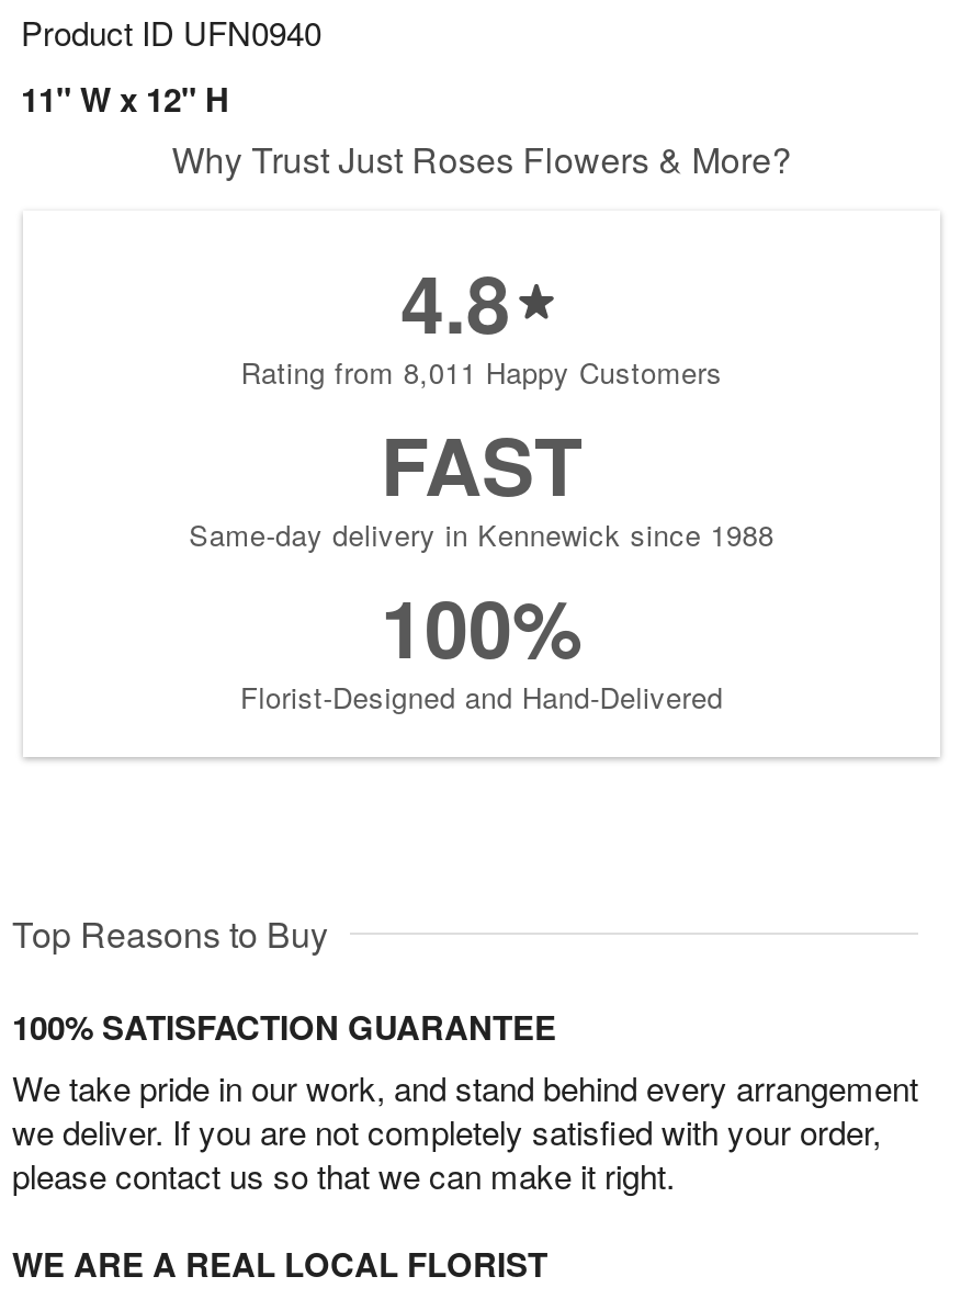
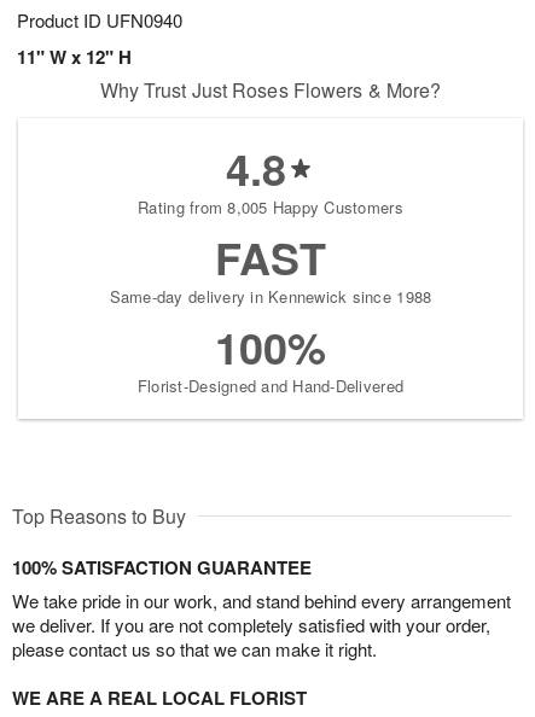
[241,352,723,394] Rating from 8,011 Happy Customers -> [138,196,403,219] Rating from 8,005 Happy Customers

